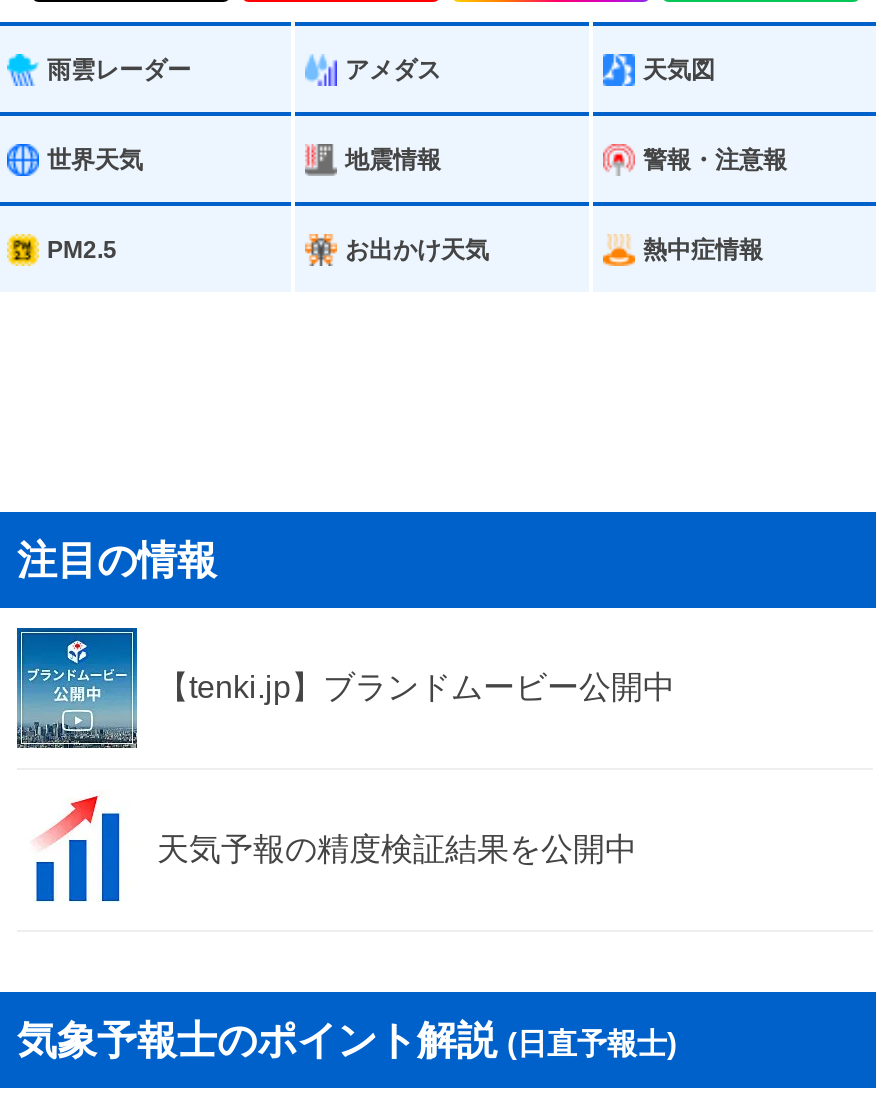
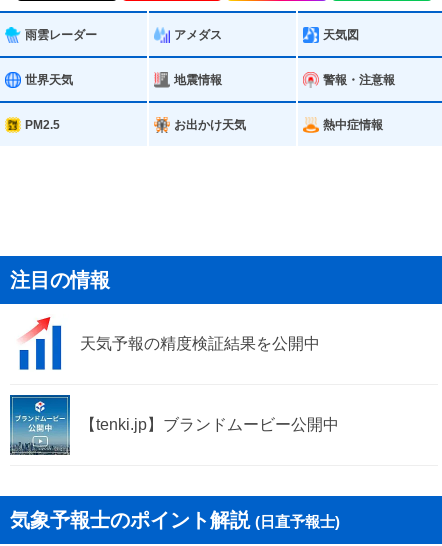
moved [15,626,675,750] -> [9,394,339,456]: [image] | 【tenki.jp】ブランドムービー公開中
moved [33,794,637,866] -> [18,316,320,352]: [image] | 天気予報の精度検証結果を公開中

